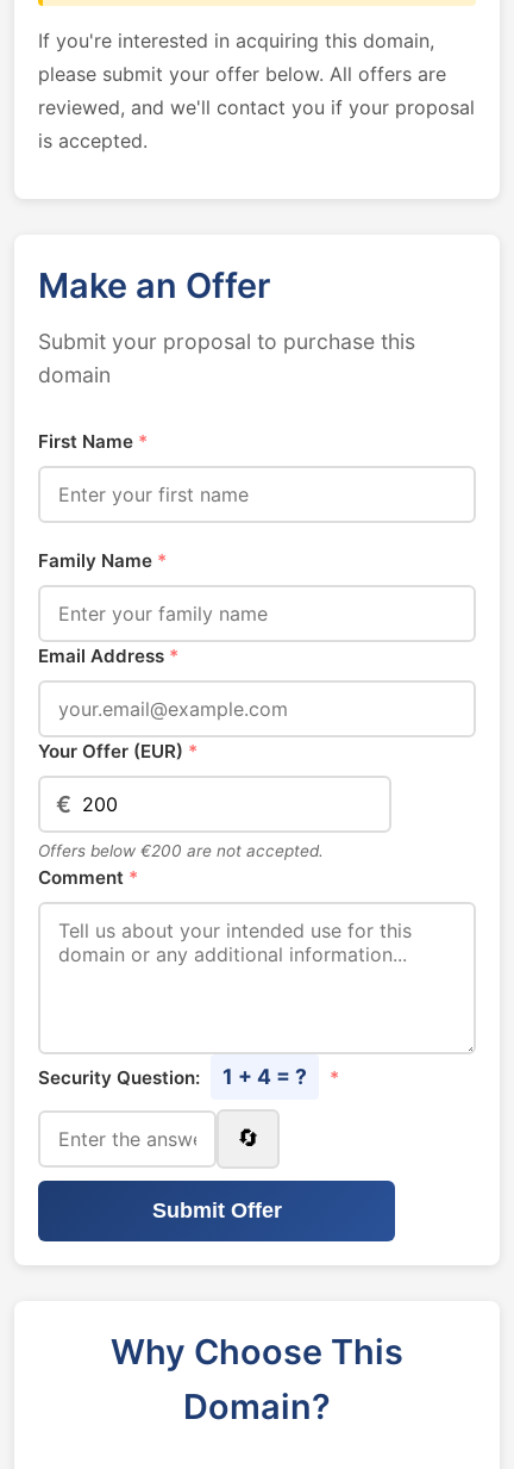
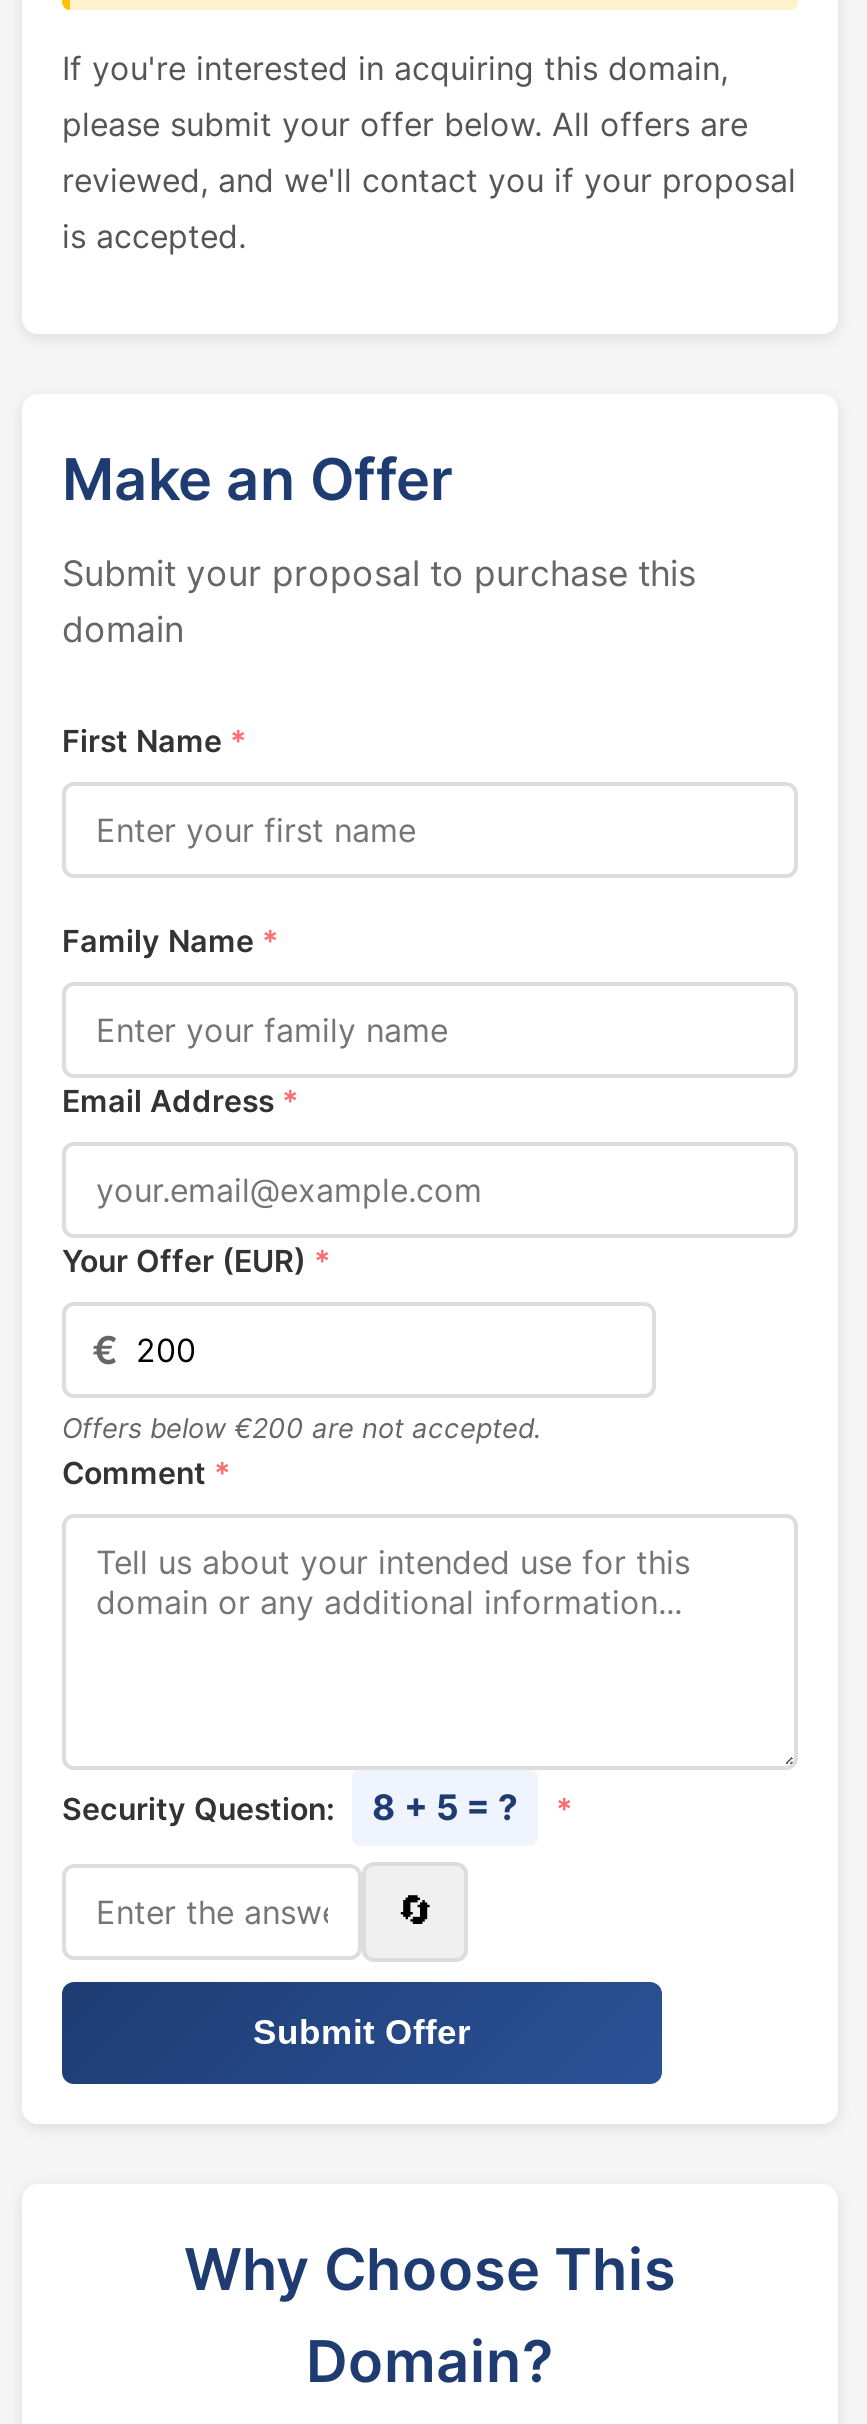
[222,1064,307,1089] 1 + 4 = ? -> [372,1786,518,1828] 8 + 5 = ?

